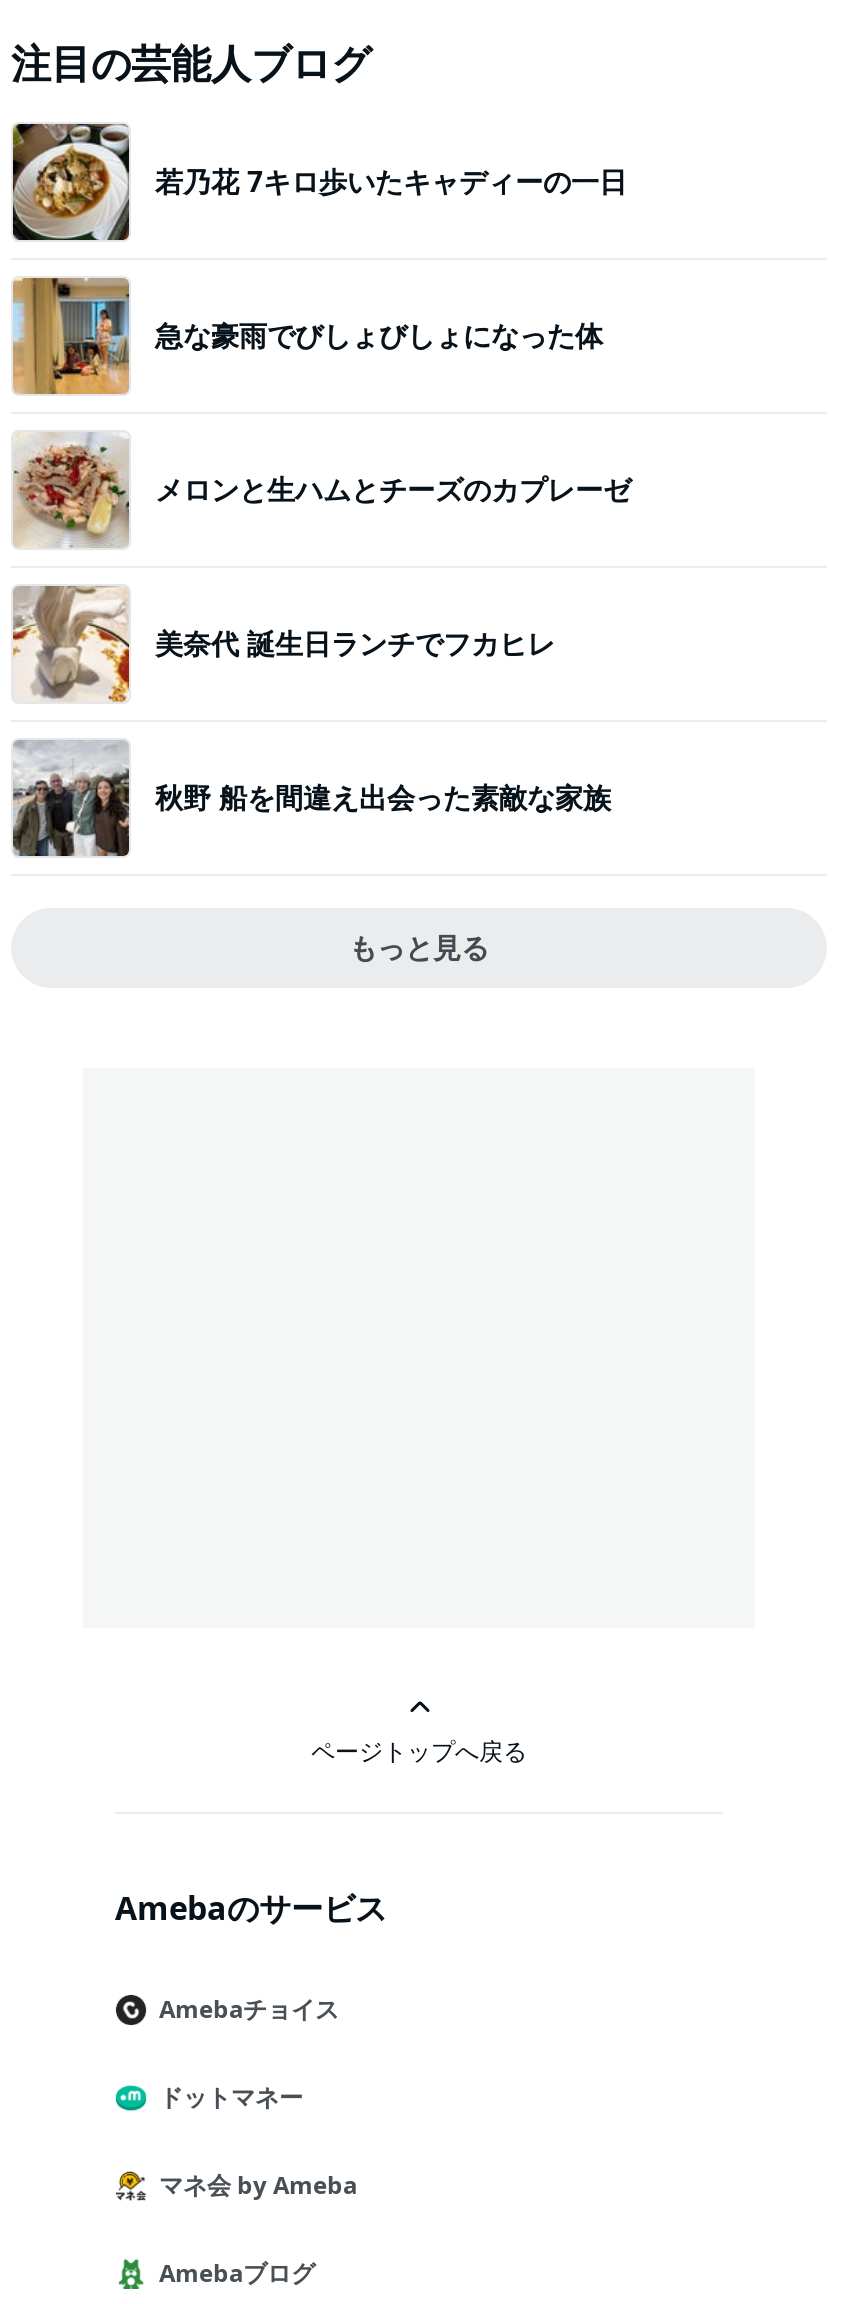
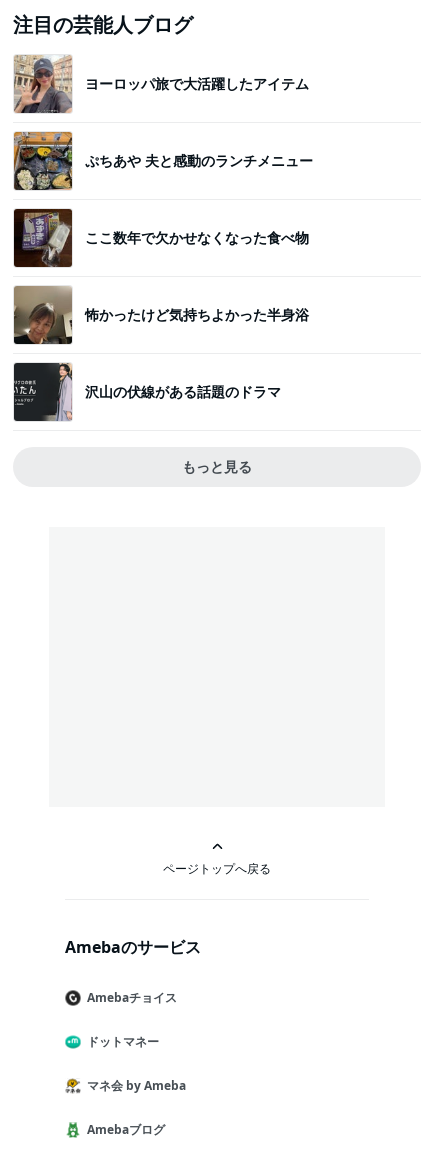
[11,122,627,242] [image] | 若乃花 7キロ歩いたキャディーの一日 -> [13,55,309,114] [image] | ヨーロッパ旅で大活躍したアイテム
[11,276,603,396] [image] | 急な豪雨でびしょびしょになった体 -> [13,132,313,191] [image] | ぷちあや 夫と感動のランチメニュー
[13,432,631,548] [image] | メロンと生ハムとチーズのカプレーゼ -> [13,208,309,268] [image] | ここ数年で欠かせなくなった食べ物
[11,588,555,704] [image] | 美奈代 誕生日ランチでフカヒレ -> [13,286,309,345] [image] | 怖かったけど気持ちよかった半身浴
[11,740,611,858] [image] | 秋野 船を間違え出会った素敵な家族 -> [13,362,281,421] [image] | 沢山の伏線がある話題のドラマ

